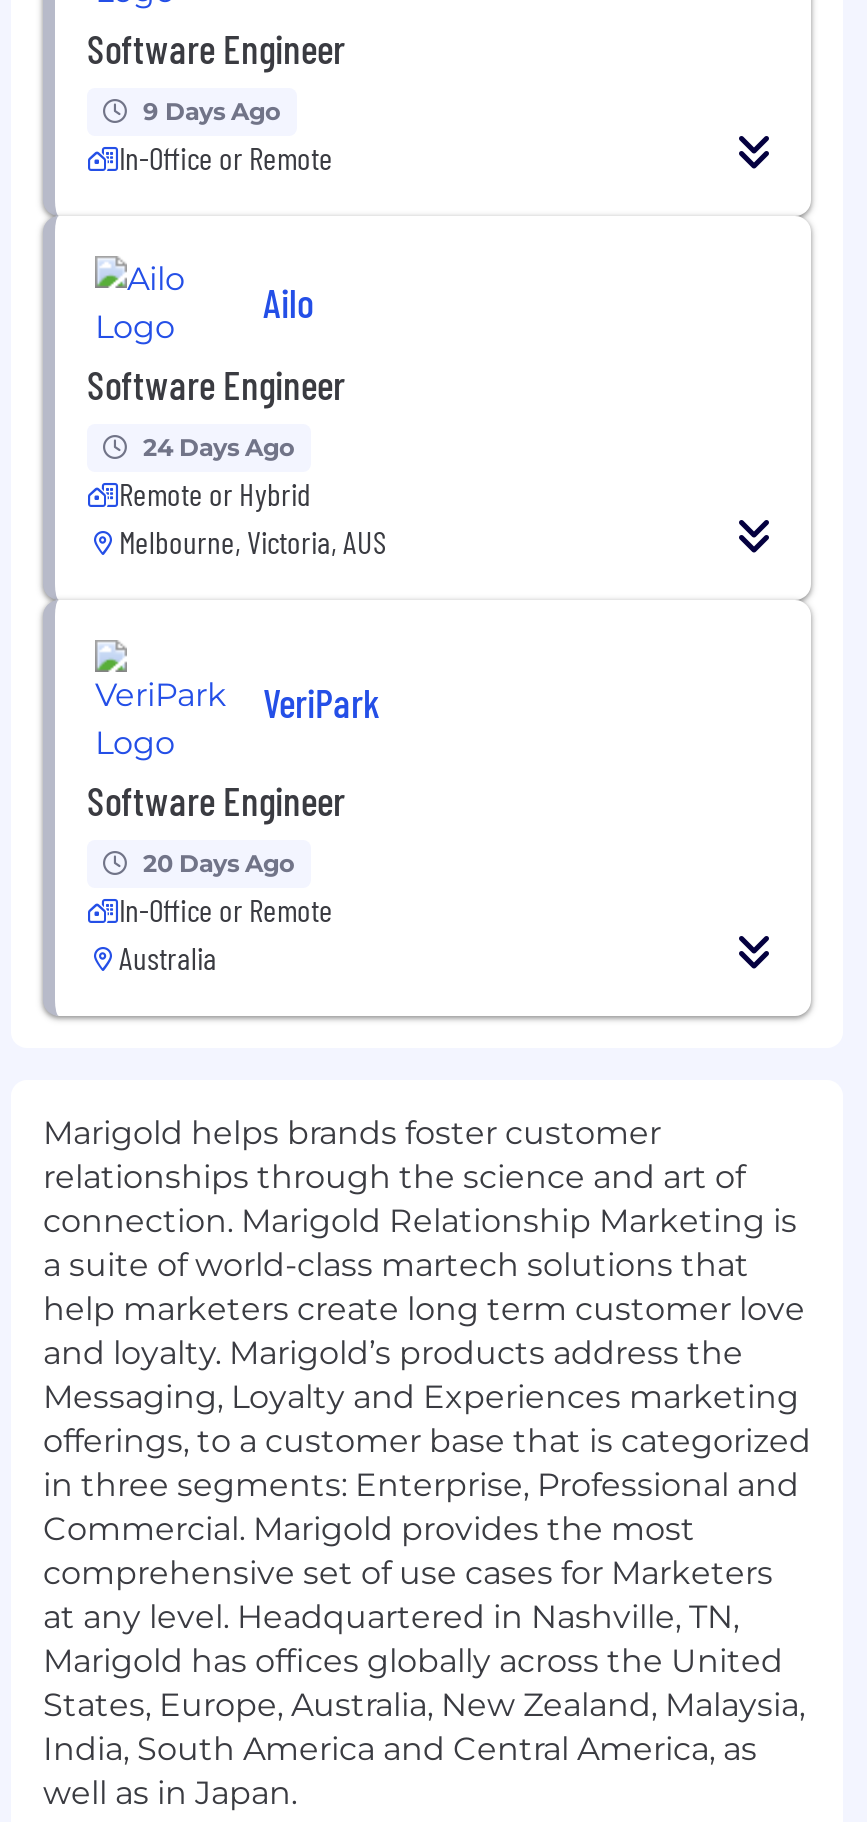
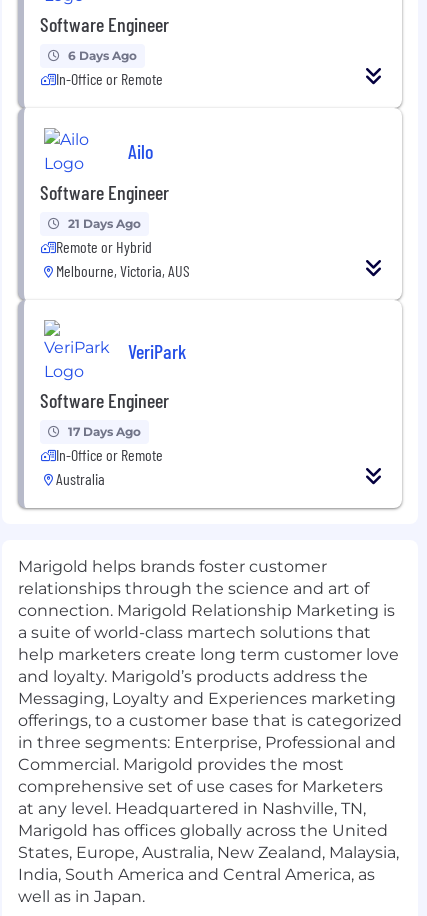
[143,96,281,126] 9 Days Ago -> [68,48,137,63] 6 Days Ago
[143,432,295,462] 24 Days Ago -> [68,216,141,231] 21 Days Ago
[143,848,295,878] 20 Days Ago -> [68,424,141,439] 17 Days Ago

